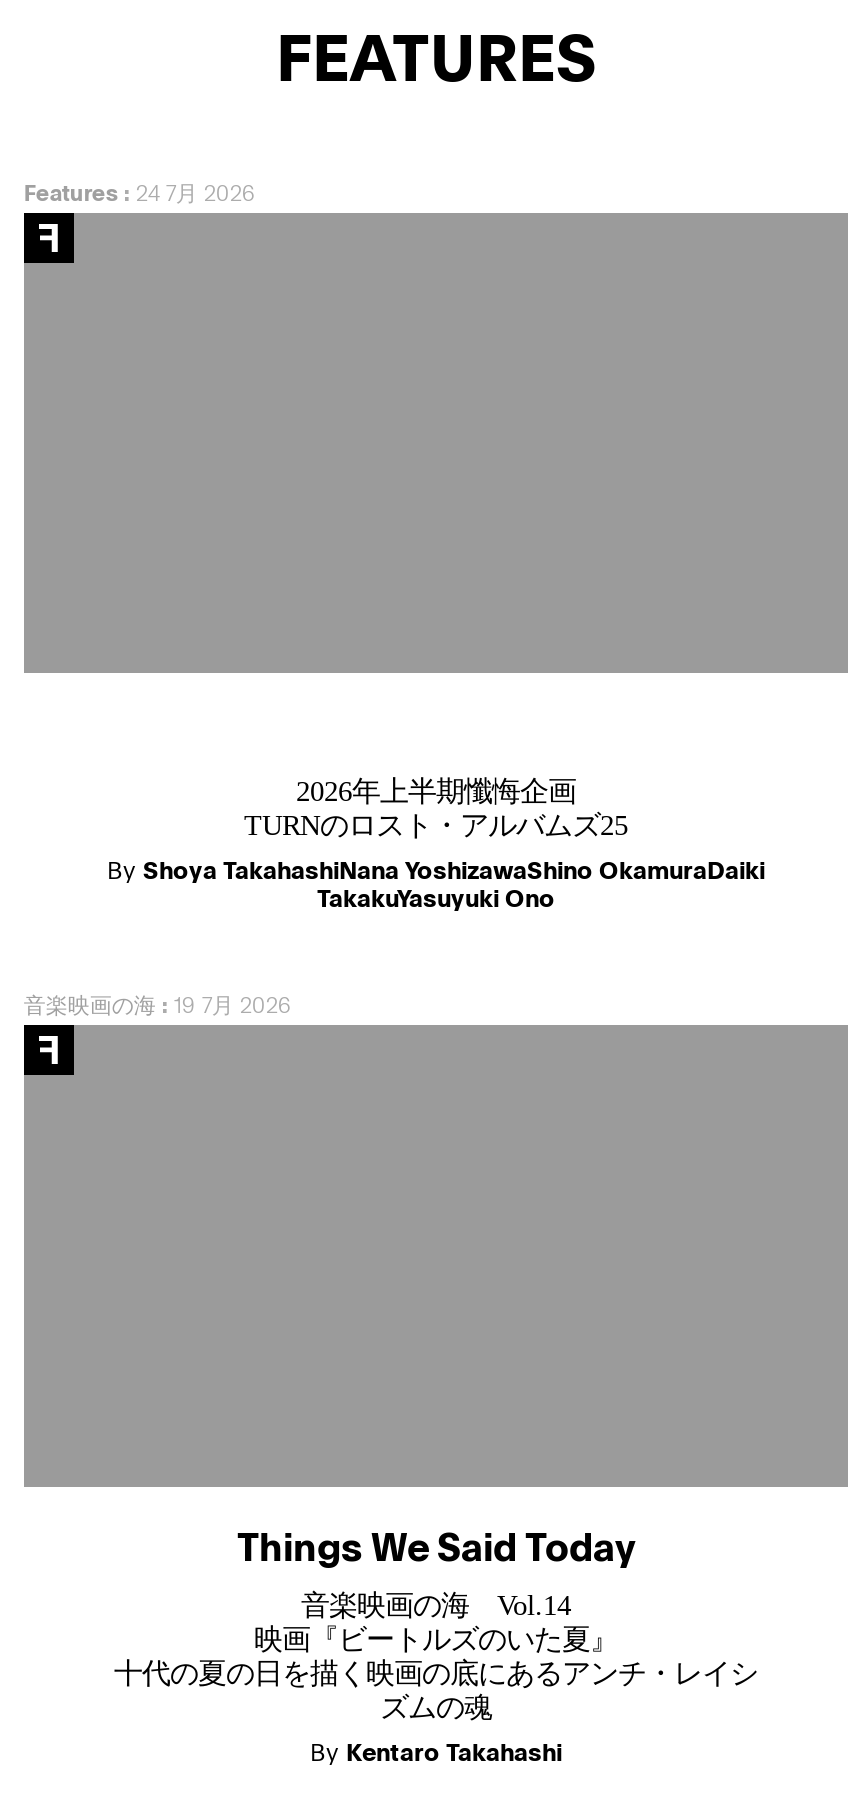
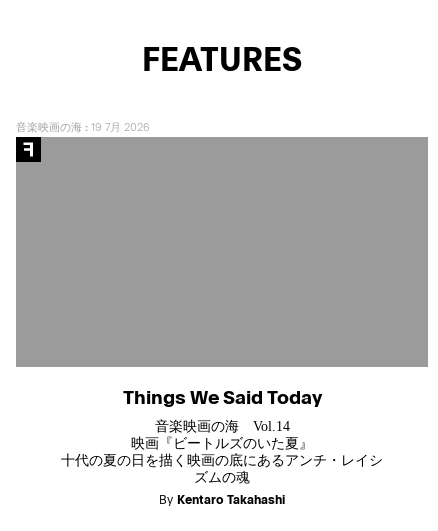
[24,177,256,207] Features: 24 7月 2026 -> none
[107,776,765,914] 2026年上半期懺悔企画 | TURNのロスト・アルバムズ25 | By Shoya TakahashiNana YoshizawaShino OkamuraDaiki | TakakuYasuyuki Ono -> none

